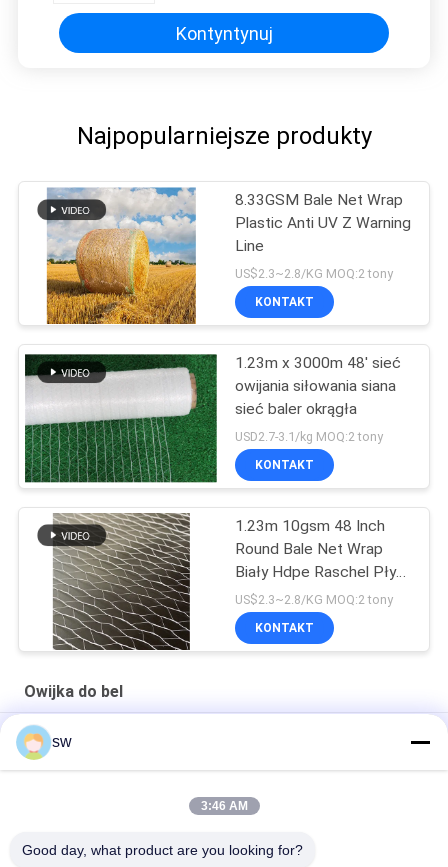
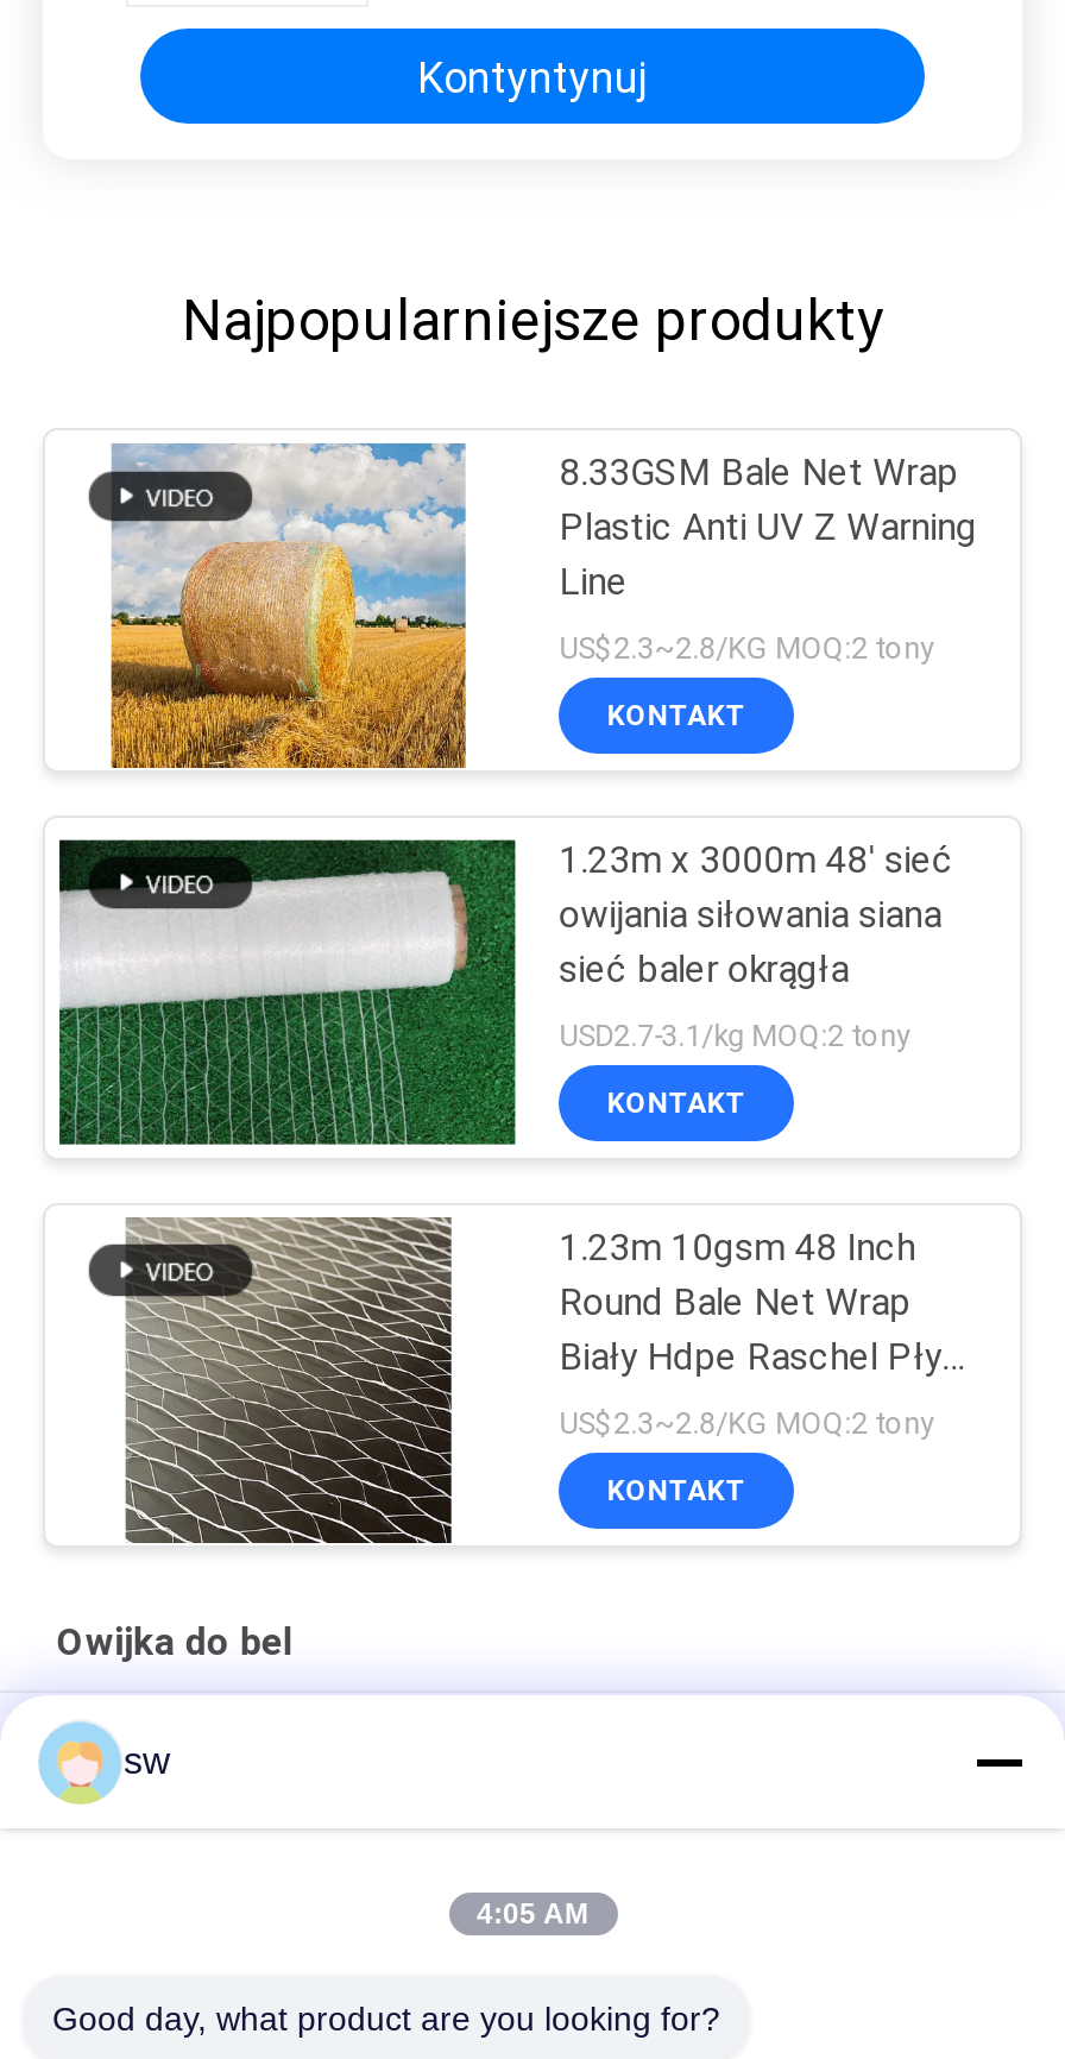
[200,799,247,813] 3:46 AM -> [477,1897,588,1931] 4:05 AM

